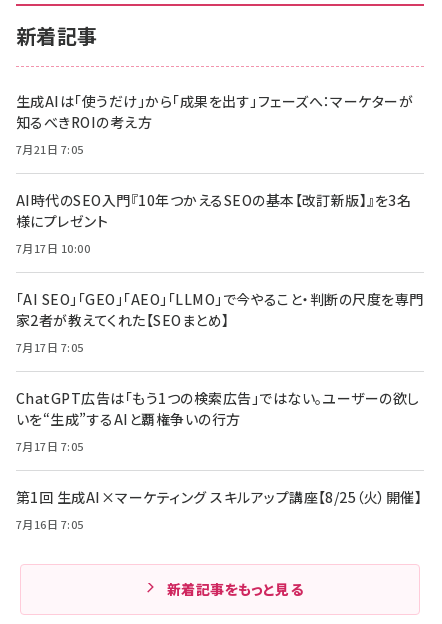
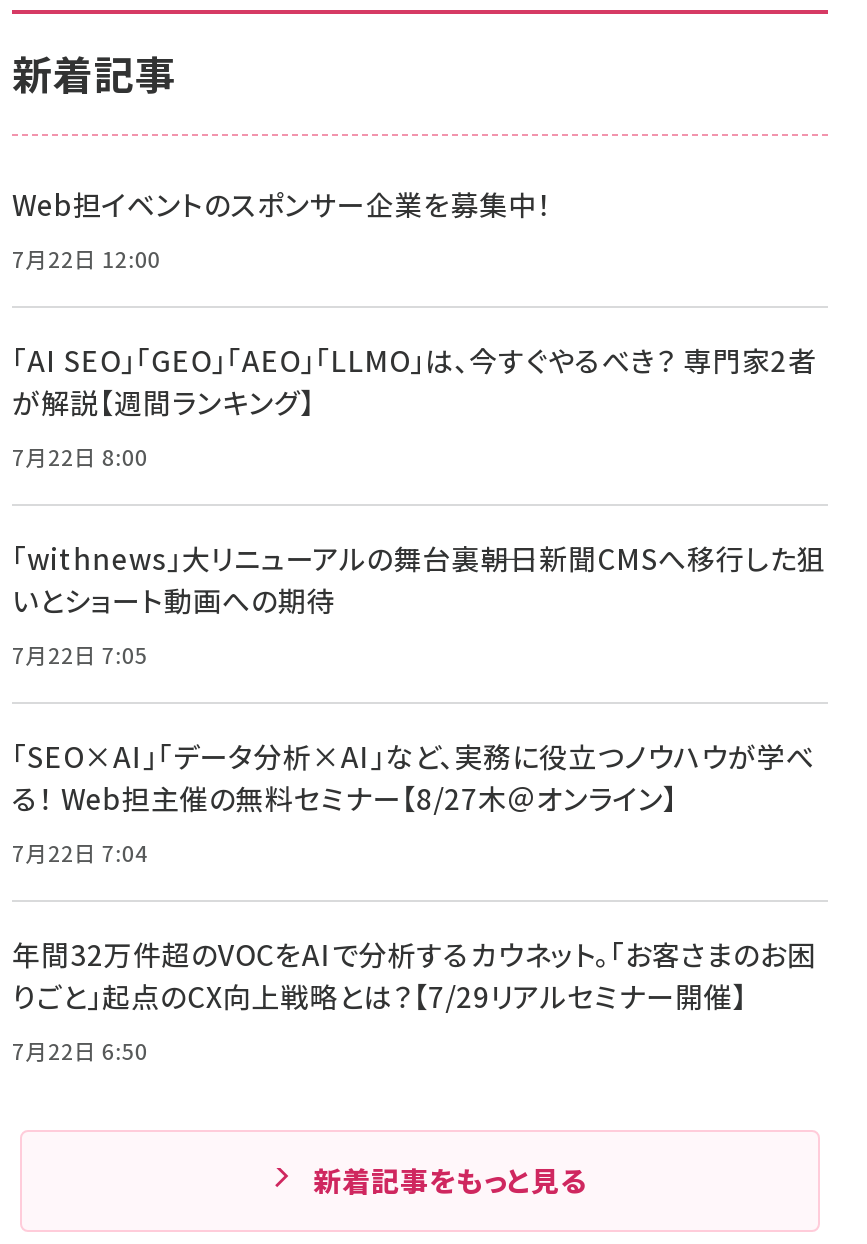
[16,91,413,157] 生成AIは「使うだけ」から「成果を出す」フェーズへ：マーケターが | 知るべきROIの考え方 | 7月21日 7:05 -> [12,184,552,274] Web担イベントのスポンサー企業を募集中！ | 7月22日 12:00
[16,190,411,256] AI時代のSEO入門『10年つかえるSEOの基本【改訂新版】』を3名 | 様にプレゼント | 7月17日 10:00 -> [12,340,816,472] 「AI SEO」「GEO」「AEO」「LLMO」は、今すぐやるべき？ 専門家2者 | が解説【週間ランキング】 | 7月22日 8:00
[16,289,424,355] 「AI SEO」「GEO」「AEO」「LLMO」で今やること・判断の尺度を専門 | 家2者が教えてくれた【SEOまとめ】 | 7月17日 7:05 -> [12,538,826,670] 「withnews」大リニューアルの舞台裏――朝日新聞CMSへ移行した狙 | いとショート動画への期待 | 7月22日 7:05
[16,388,420,454] ChatGPT広告は「もう1つの検索広告」ではない。ユーザーの欲し | いを“生成”するAIと覇権争いの行方 | 7月17日 7:05 -> [12,736,815,868] 「SEO×AI」「データ分析×AI」など、実務に役立つノウハウが学べ | る！ Web担主催の無料セミナー【8/27木＠オンライン】 | 7月22日 7:04
[16,487,422,532] 第1回 生成AI×マーケティング スキルアップ講座【8/25（火）開催】 | 7月16日 7:05 -> [12,934,816,1066] 年間32万件超のVOCをAIで分析するカウネット。「お客さまのお困 | りごと」起点のCX向上戦略とは？【7/29リアルセミナー開催】 | 7月22日 6:50

